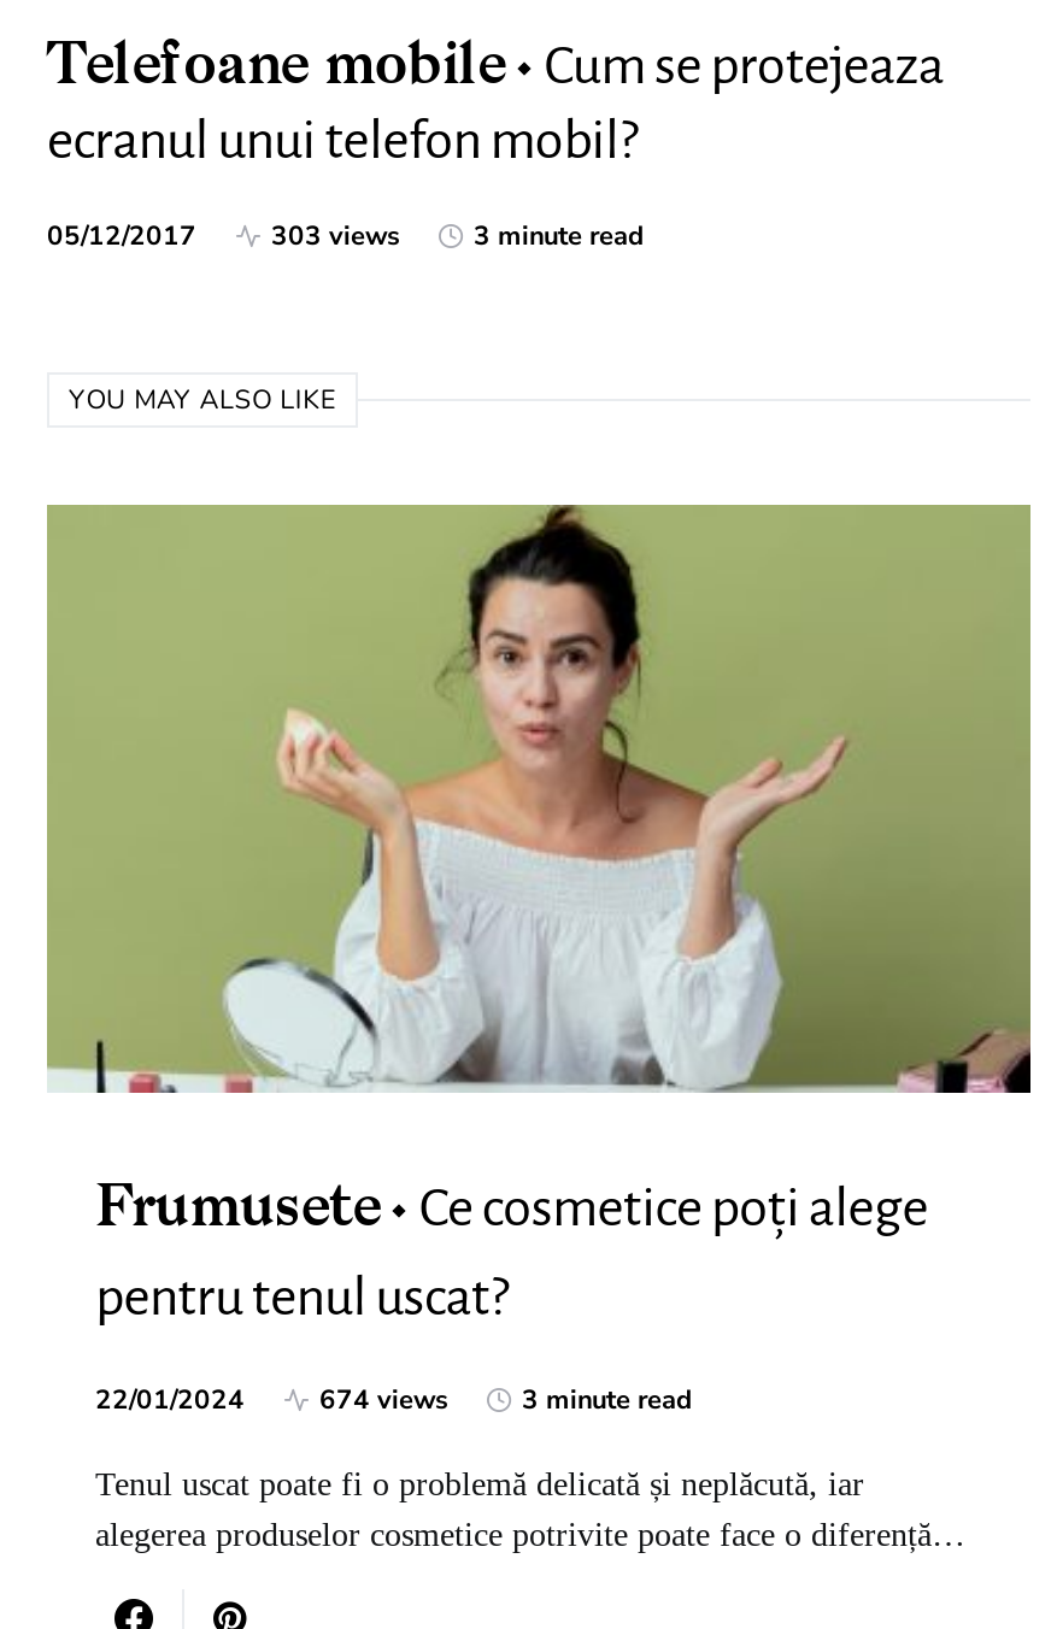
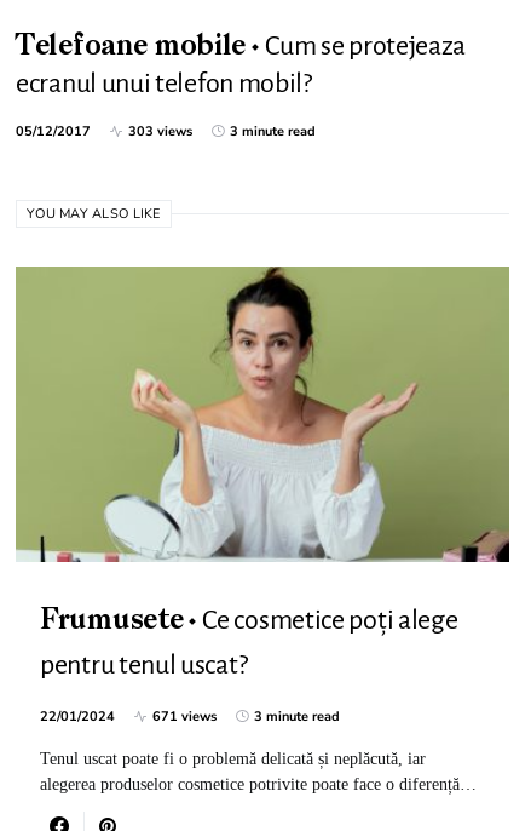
[319,1382,447,1419] 674 views -> [152,707,217,725] 671 views

